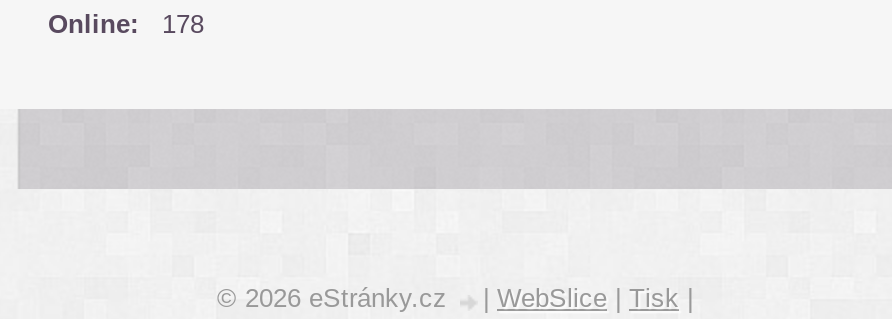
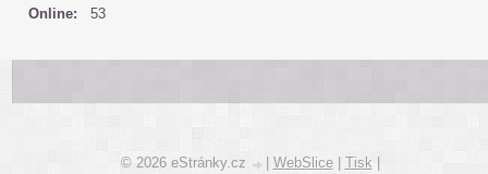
[48,9,204,39] Online: 178 -> [28,5,106,22] Online: 53

